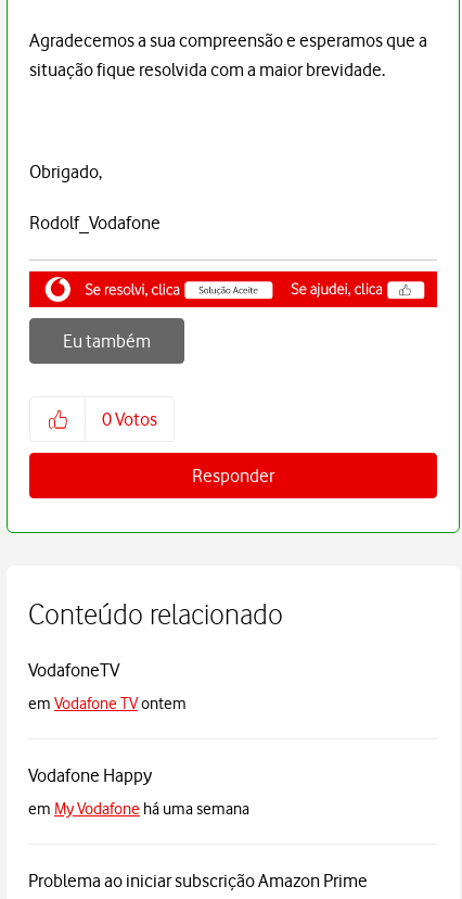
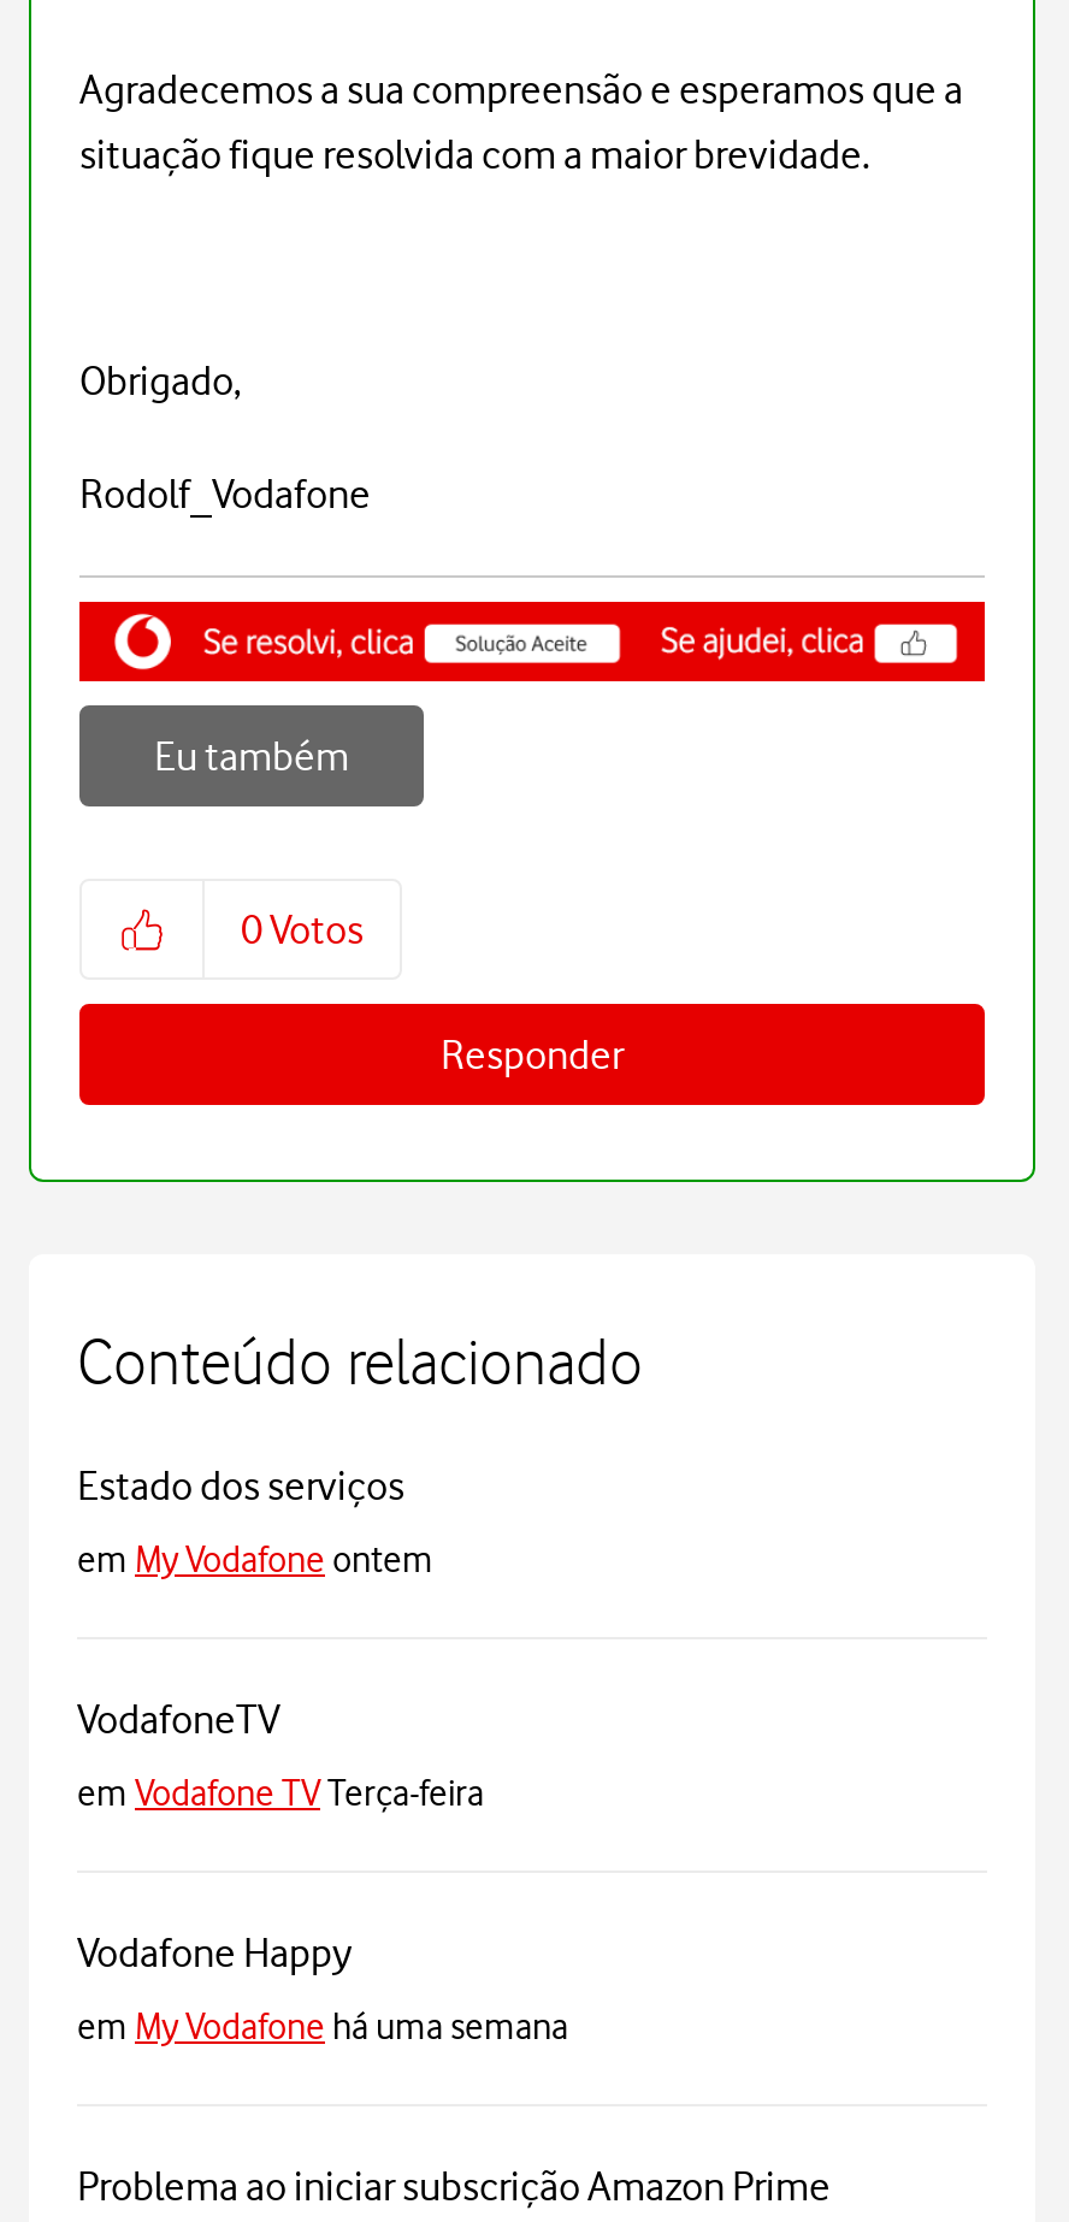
none -> [77,1462,433,1582] Estado dos serviços | em My Vodafone ontem
[28,694,187,714] em Vodafone TV ontem -> [77,1773,484,1816] em Vodafone TV Terça-feira

